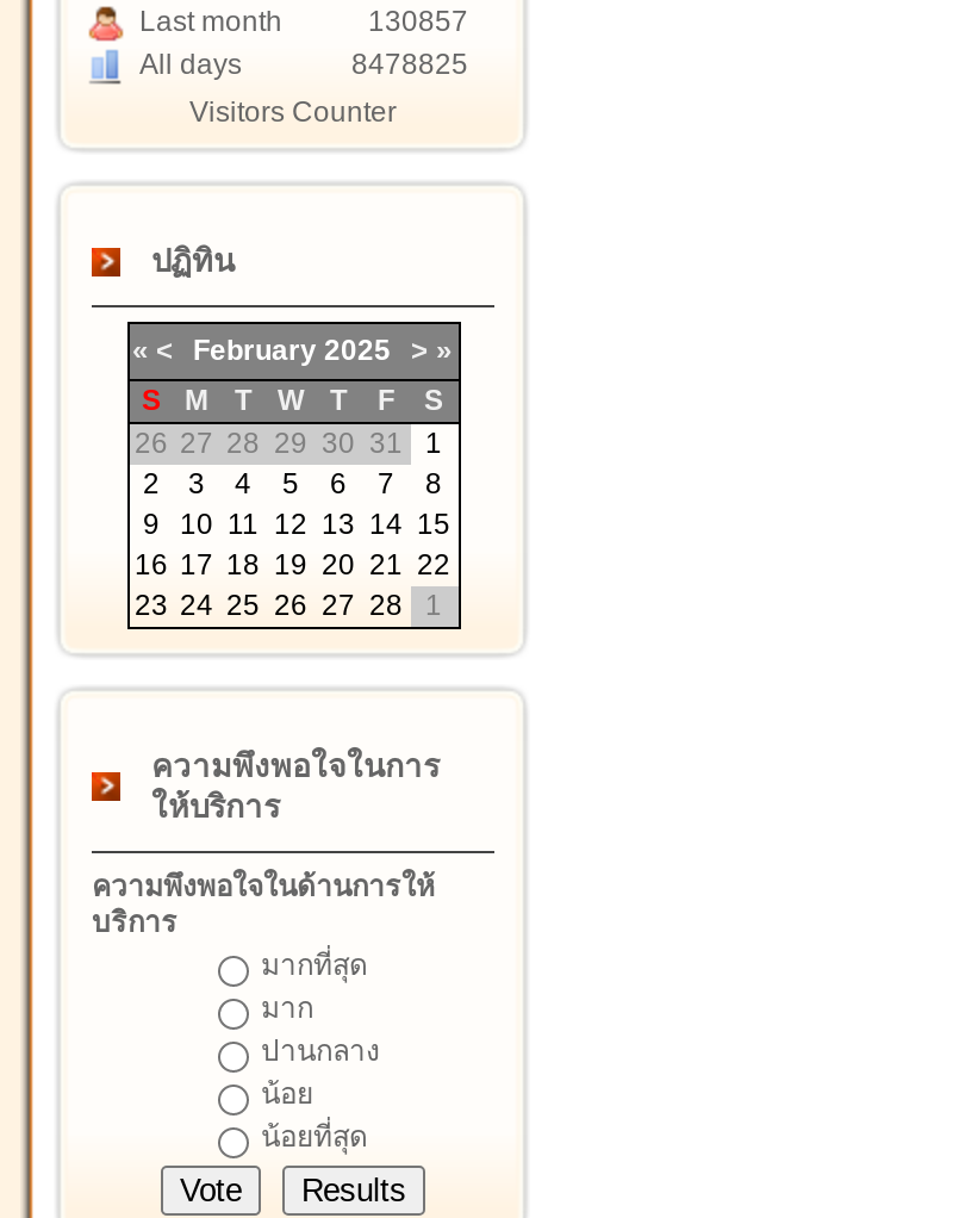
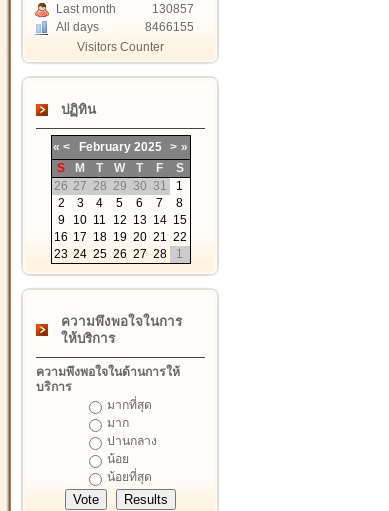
[351,49,468,82] 8478825 -> [145,20,194,34] 8466155

